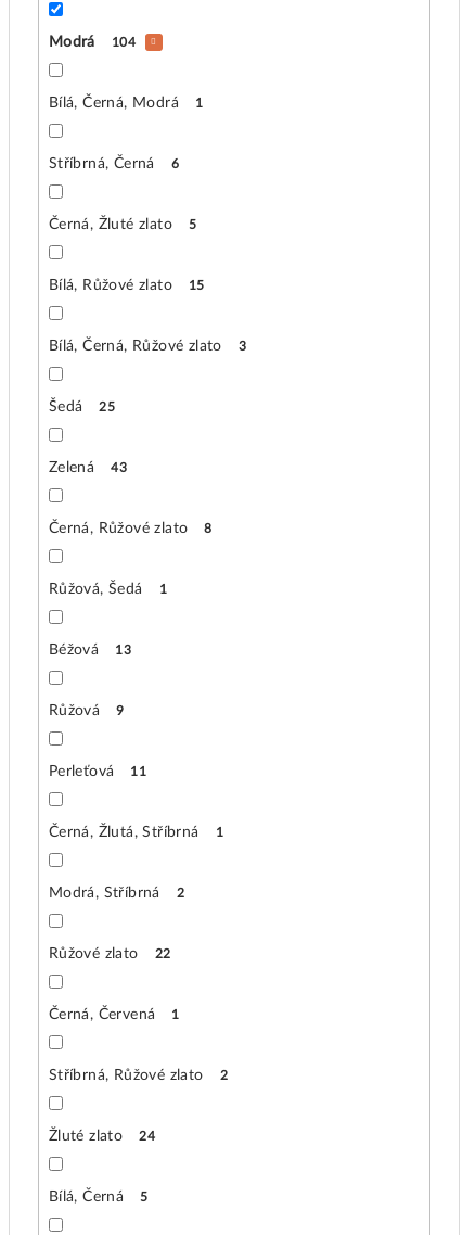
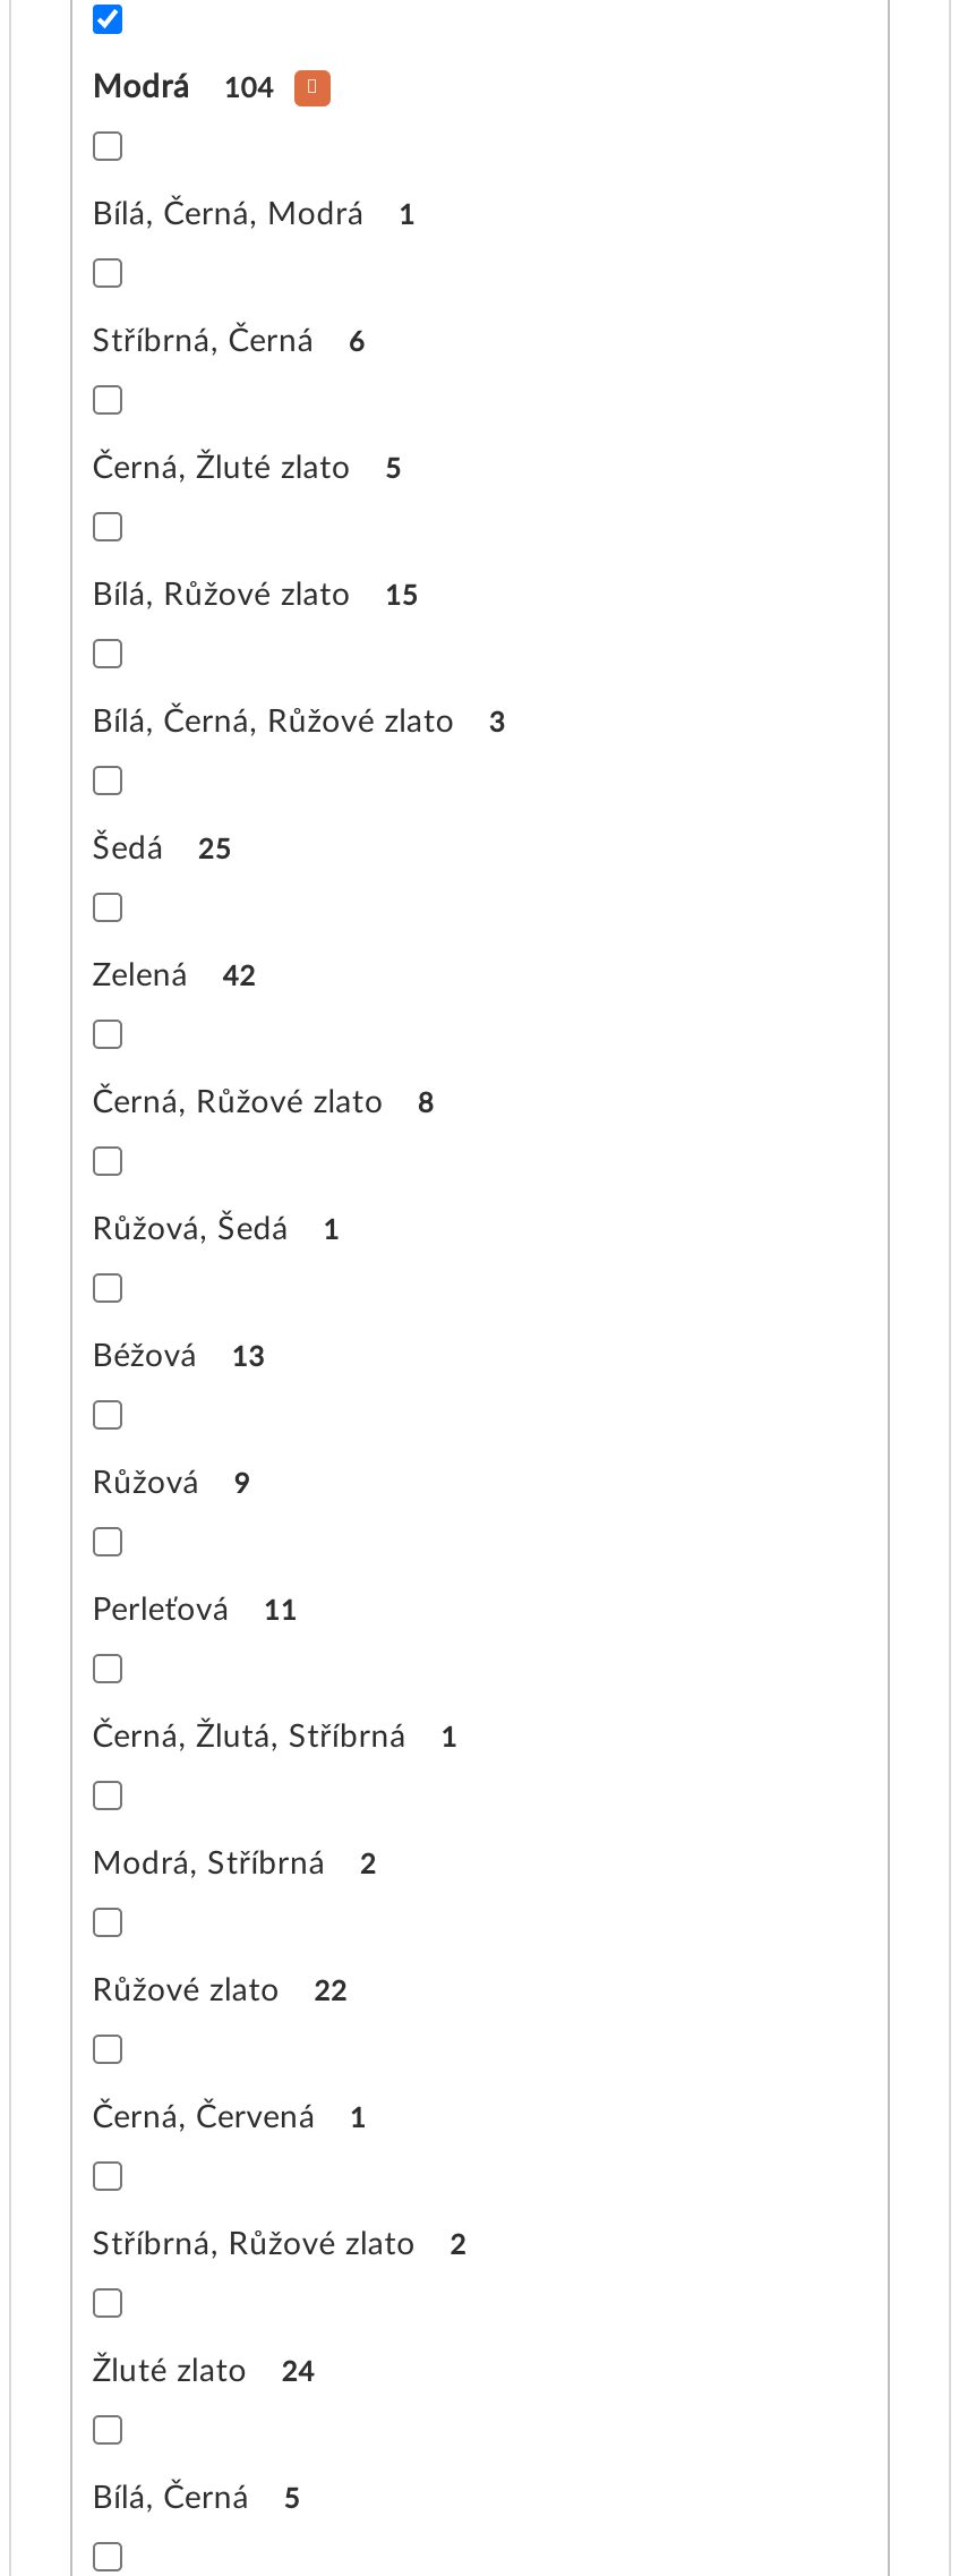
[49,460,127,475] Zelená 43 -> [92,961,256,993] Zelená 42

